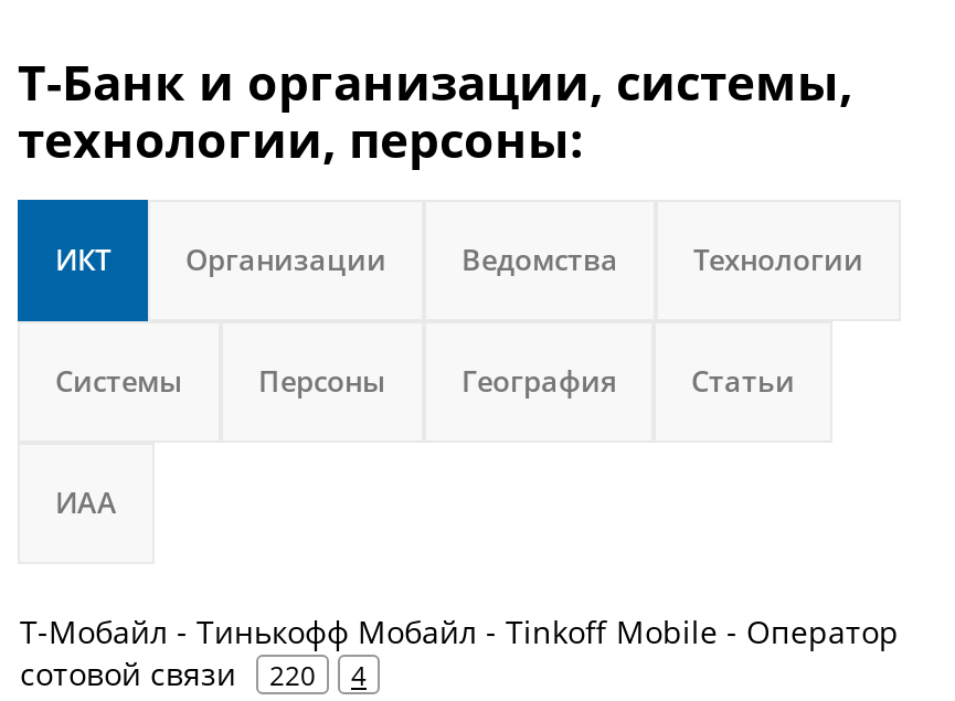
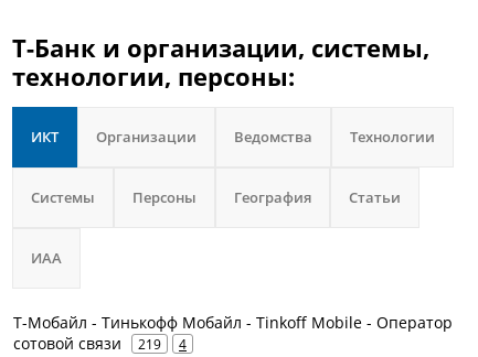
[20,652,367,694] сотовой связи 220 4 -> [13,333,187,354] сотовой связи 219 4

